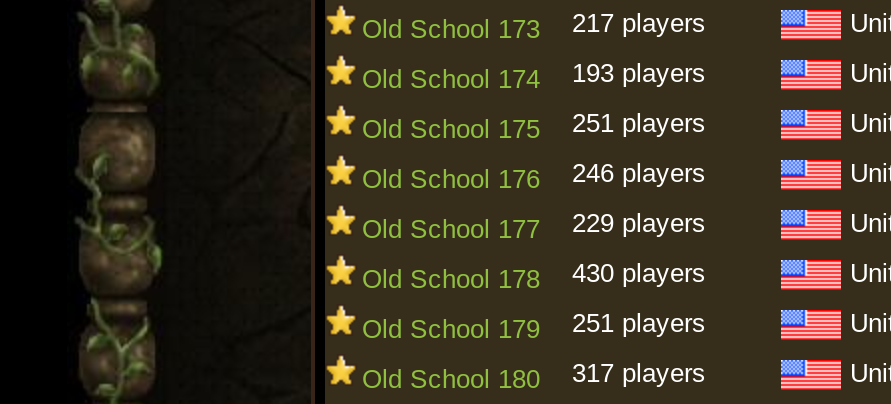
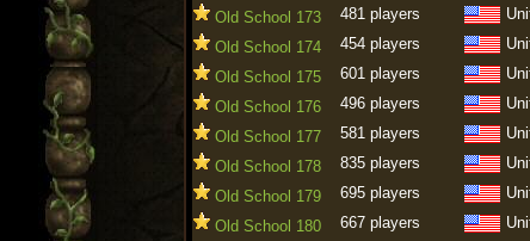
[362,8,706,44] Old School 173 217 players -> [214,5,420,26] Old School 173 481 players
[362,58,706,94] Old School 174 193 players -> [214,35,420,56] Old School 174 454 players
[362,108,706,144] Old School 175 251 players -> [214,64,420,86] Old School 175 601 players
[362,158,706,194] Old School 176 246 players -> [214,94,420,116] Old School 176 496 players
[362,208,706,244] Old School 177 229 players -> [214,124,420,146] Old School 177 581 players
[362,258,706,294] Old School 178 430 players -> [214,154,420,175] Old School 178 835 players
[362,308,706,344] Old School 179 251 players -> [214,184,420,205] Old School 179 695 players
[362,358,706,394] Old School 180 317 players -> [214,214,420,235] Old School 180 667 players

